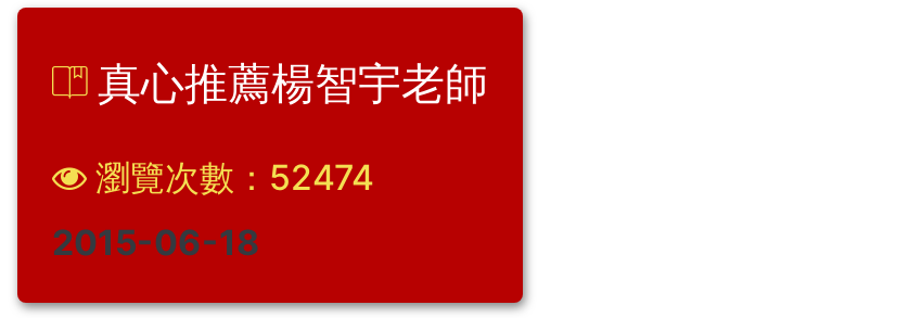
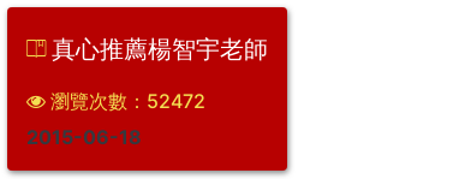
[87,155,373,198] 瀏覽次數：52474 -> [46,89,205,113] 瀏覽次數：52472

